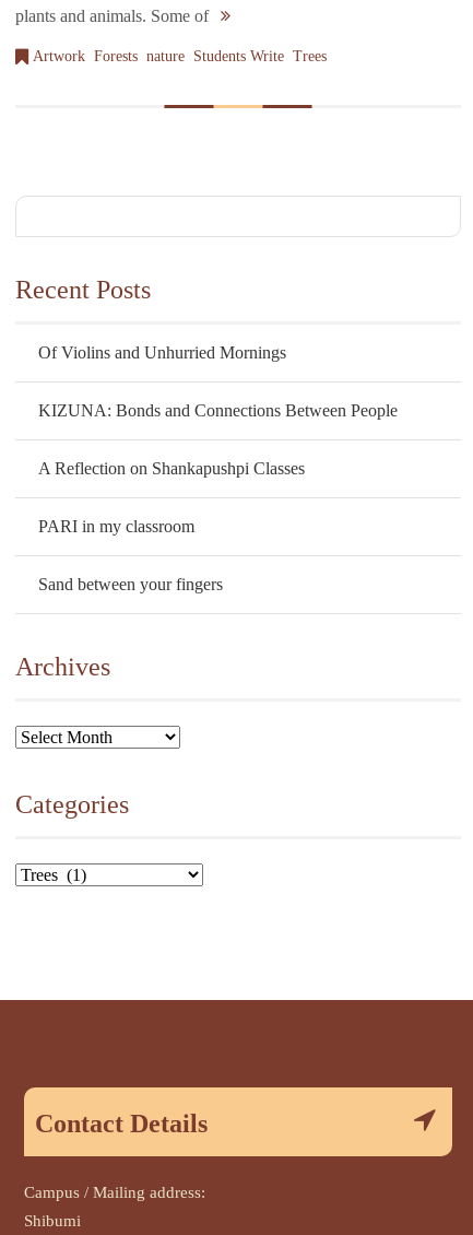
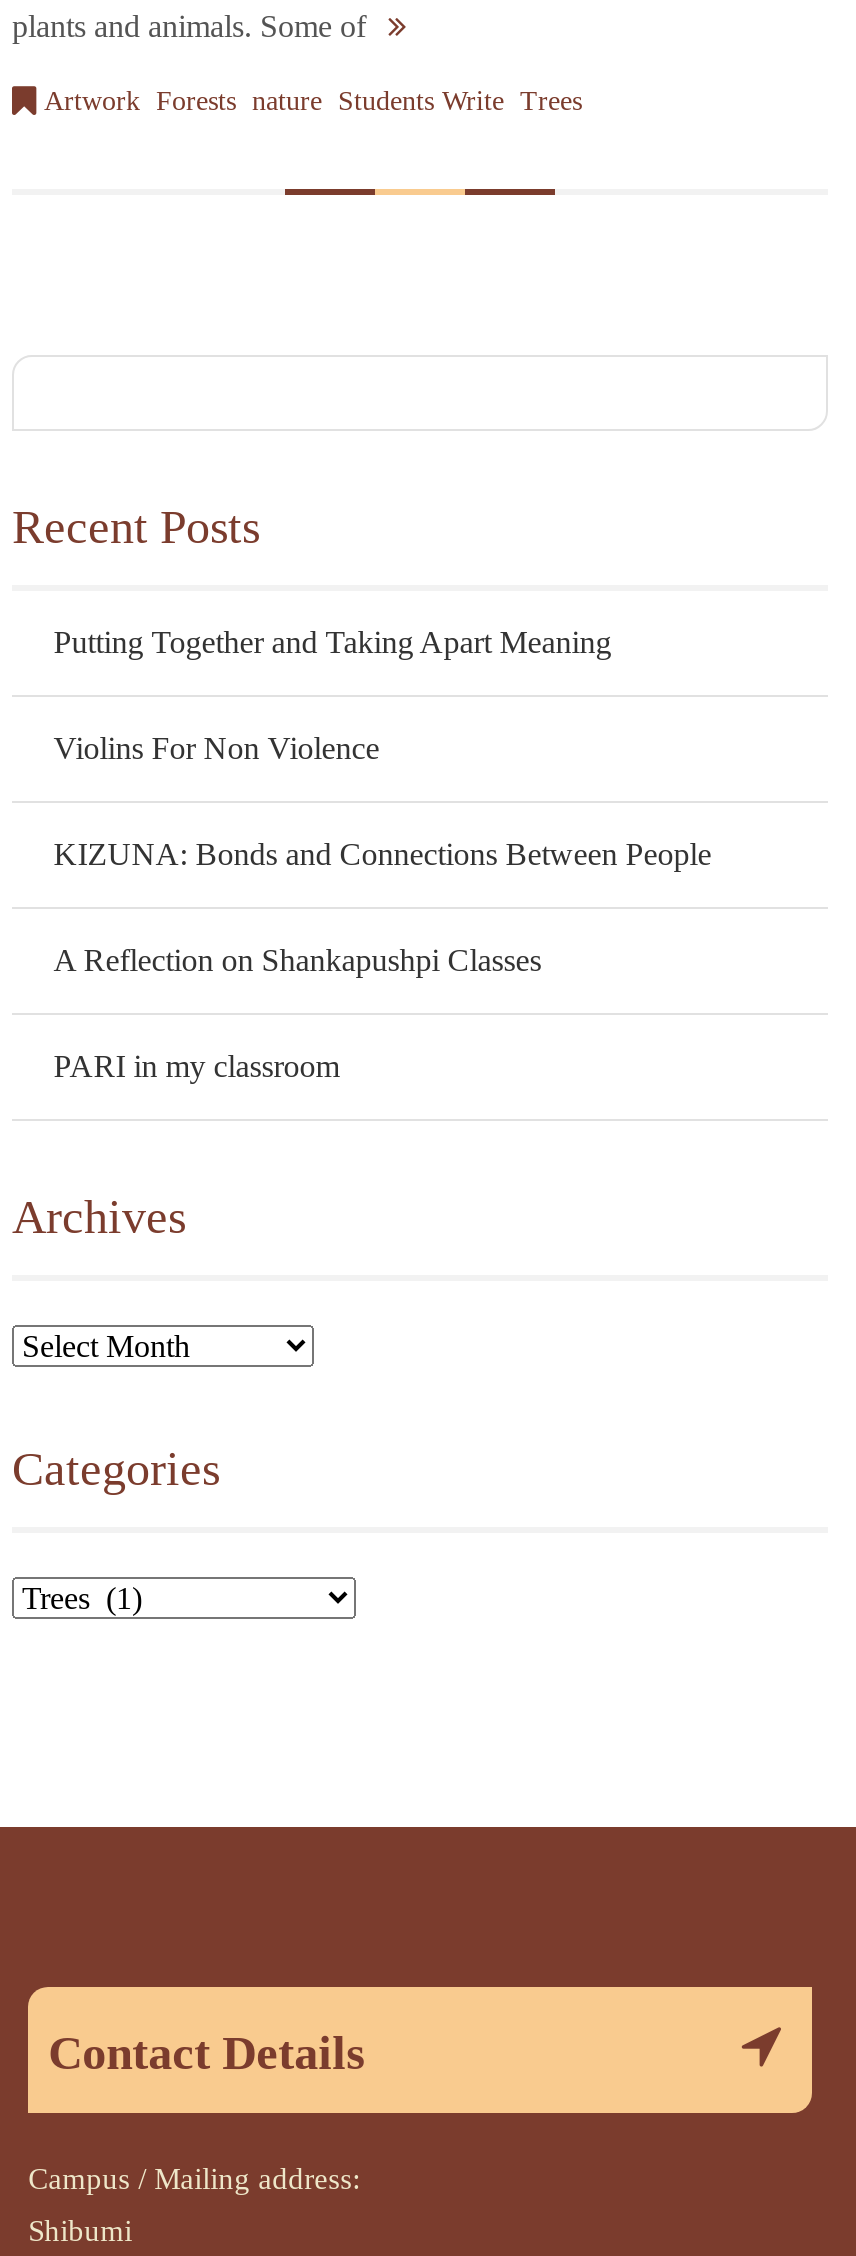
[38,343,286,361] Of Violins and Unhurried Mornings -> [54,624,612,764] Putting Together and Taking Apart Meaning | Violins For Non Violence
moved [38,401,397,535] -> [54,836,712,1082]: KIZUNA: Bonds and Connections Between People | A Reflection on Shankapushpi Classes | PARI in my classroom
[38,574,223,593] Sand between your fingers -> none

